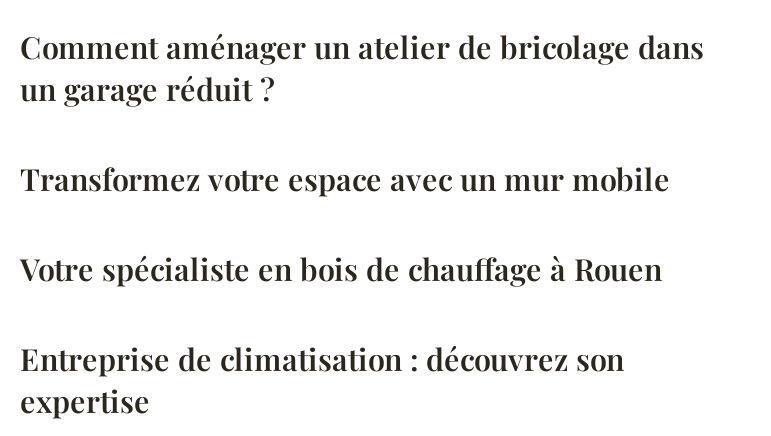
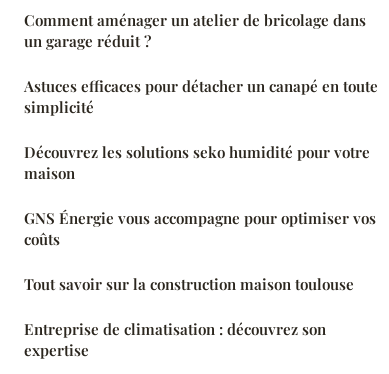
[20,160,670,290] Transformez votre espace avec un mur mobile | Votre spécialiste en bois de chauffage à Rouen -> [24,76,378,294] Astuces efficaces pour détacher un canapé en toute | simplicité | Découvrez les solutions seko humidité pour votre | maison | GNS Énergie vous accompagne pour optimiser vos | coûts | Tout savoir sur la construction maison toulouse

